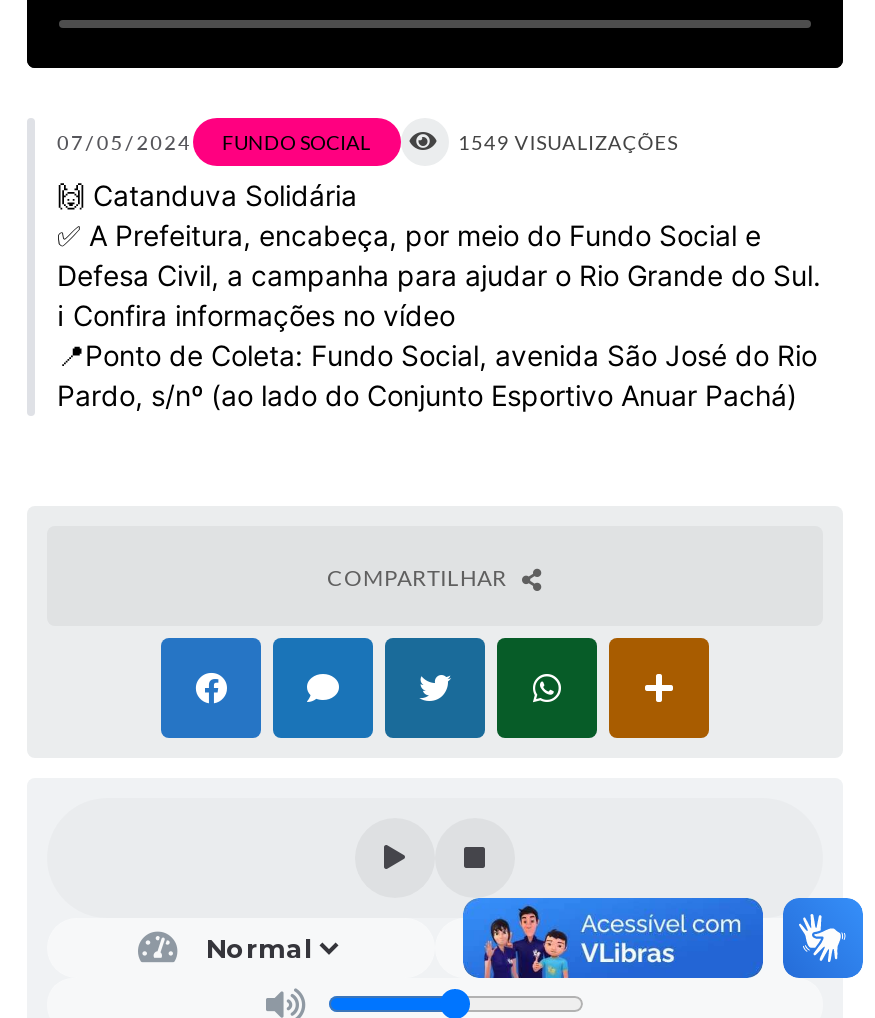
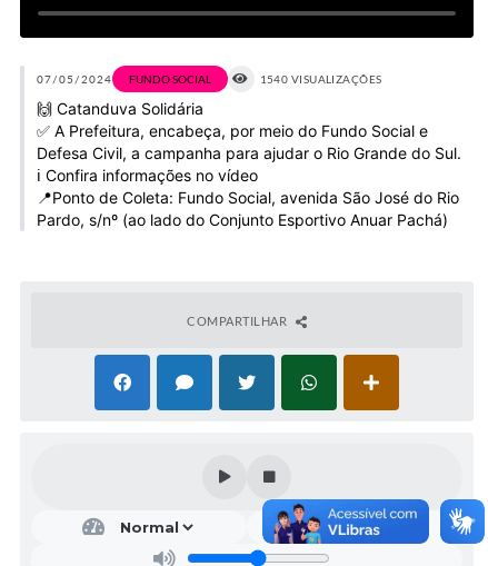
[458,129,678,153] 1549 VISUALIZAÇÕES -> [260,72,382,85] 1540 VISUALIZAÇÕES

